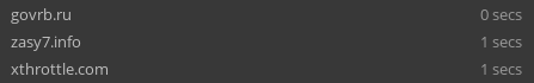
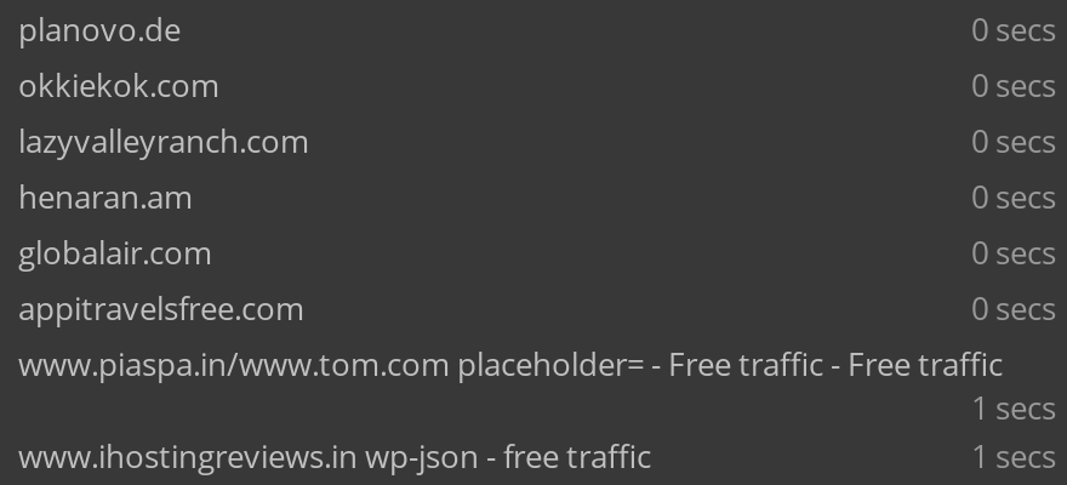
[11,3,72,24] govrb.ru -> [18,6,181,50] planovo.de
[11,30,81,52] zasy7.info -> [18,62,1056,385] okkiekok.com | 0 secs | lazyvalleyranch.com | 0 secs | henaran.am | 0 secs | globalair.com | 0 secs | appitravelsfree.com | 0 secs | www.piaspa.in/www.tom.com placeholder= - Free traffic - Free traffic
[11,58,109,79] xthrottle.com -> [18,433,651,477] www.ihostingreviews.in wp-json - free traffic

